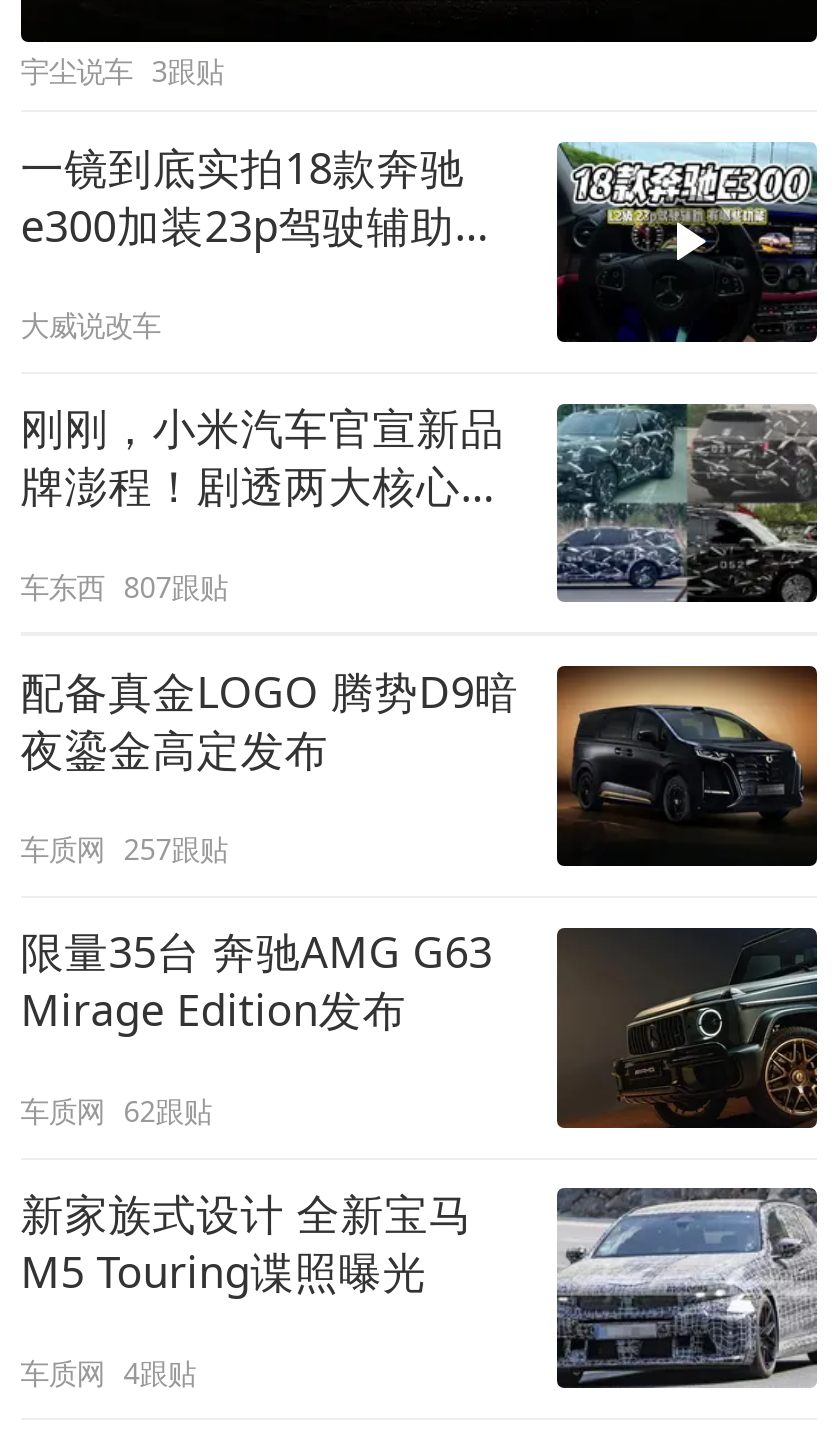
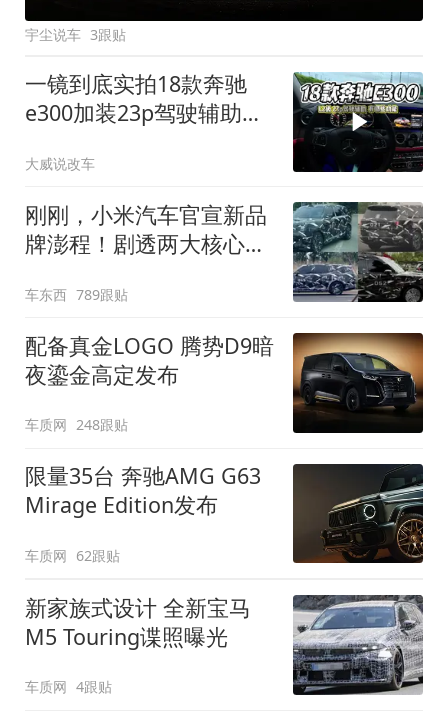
[20,567,228,605] 车东西 807跟贴 -> [25,284,128,303] 车东西 789跟贴
[20,830,228,868] 车质网 257跟贴 -> [25,415,128,434] 车质网 248跟贴

